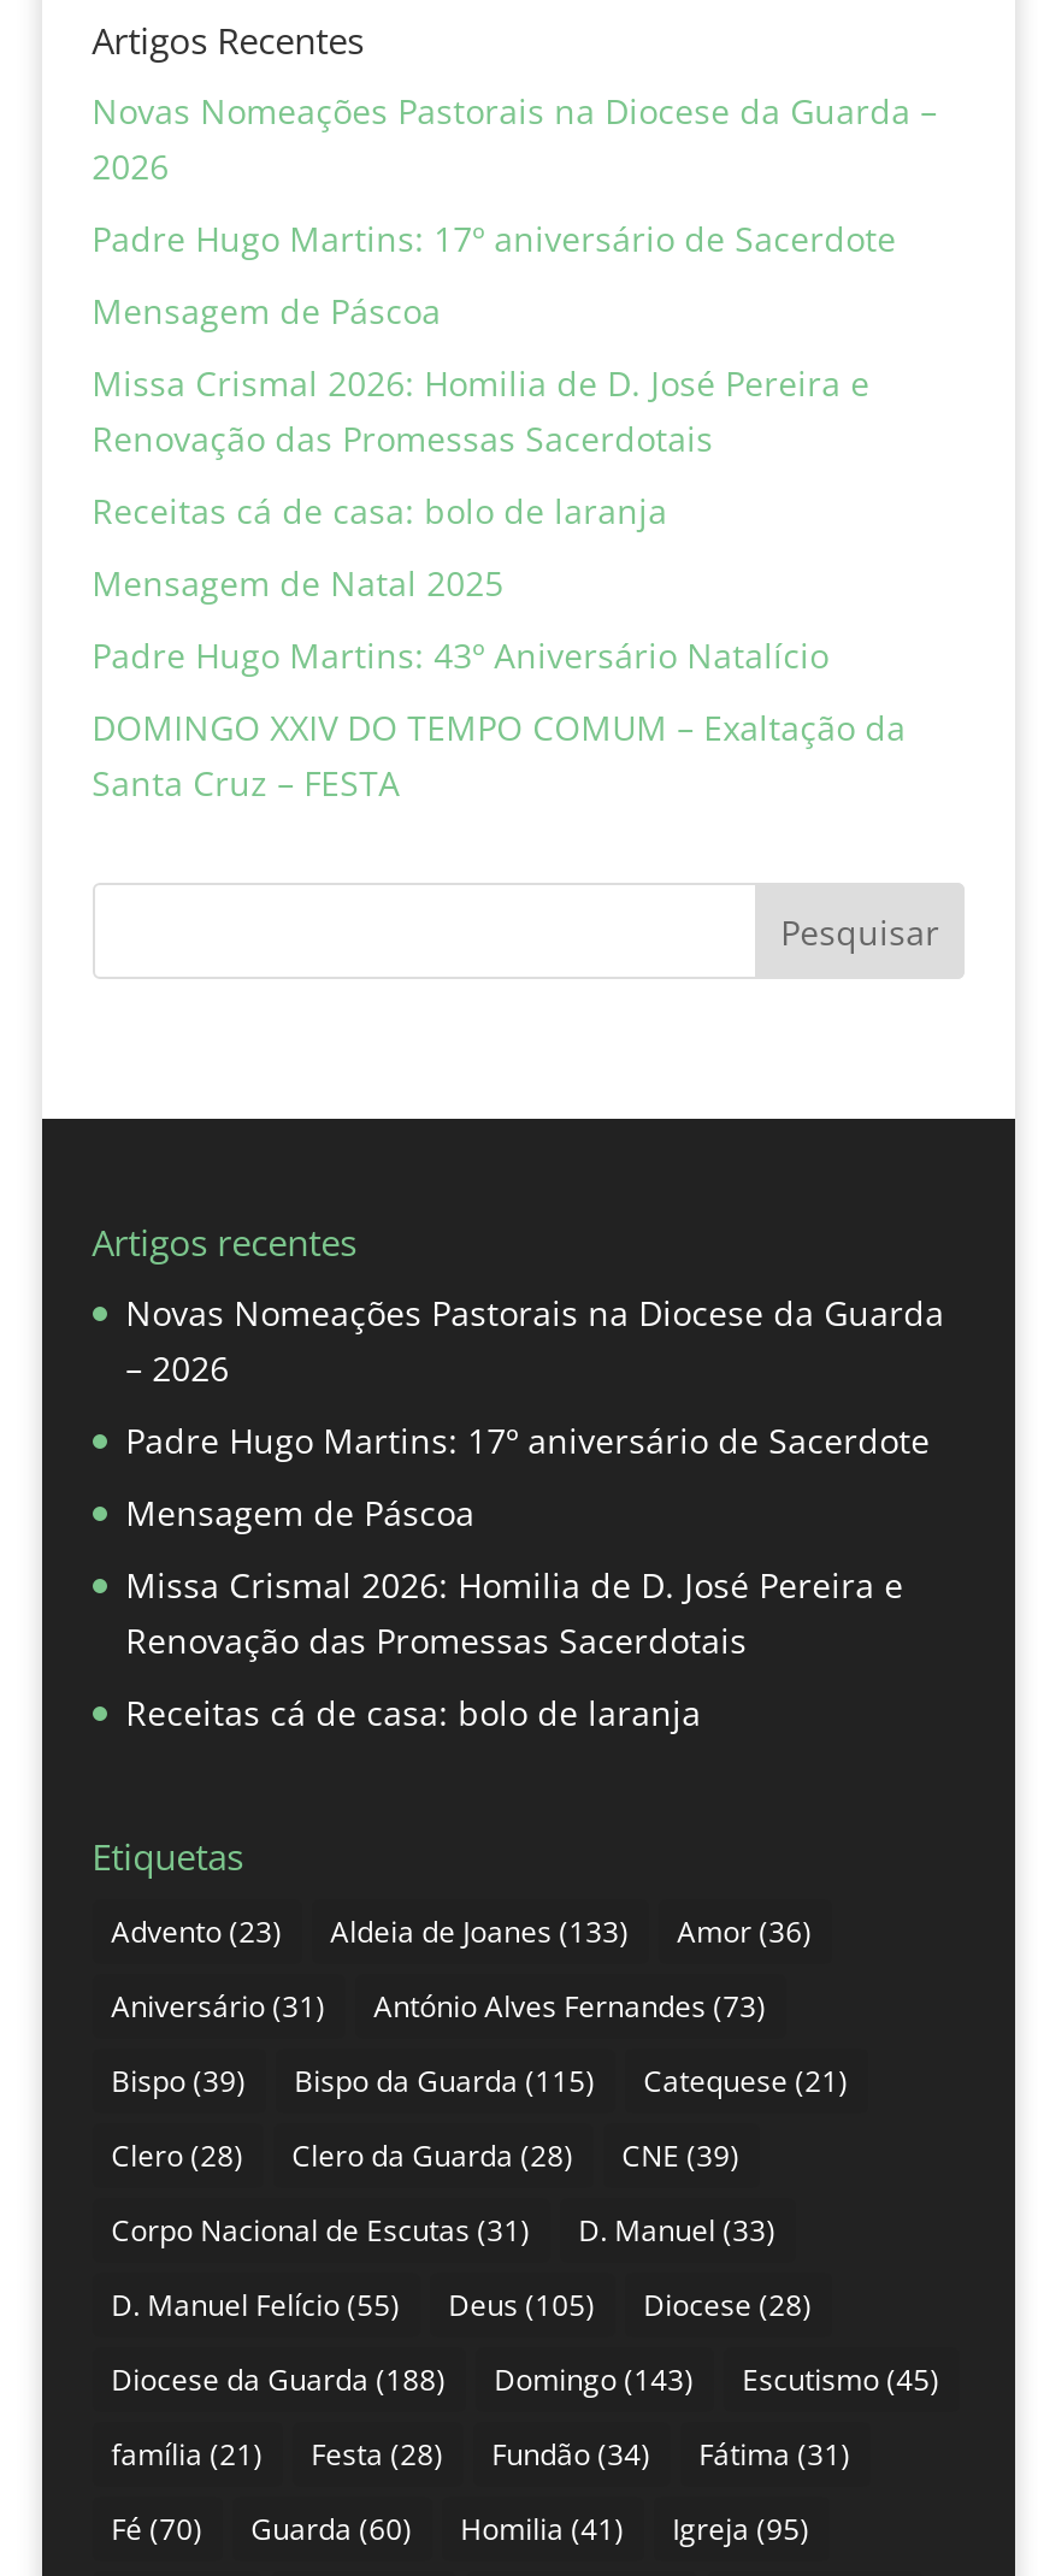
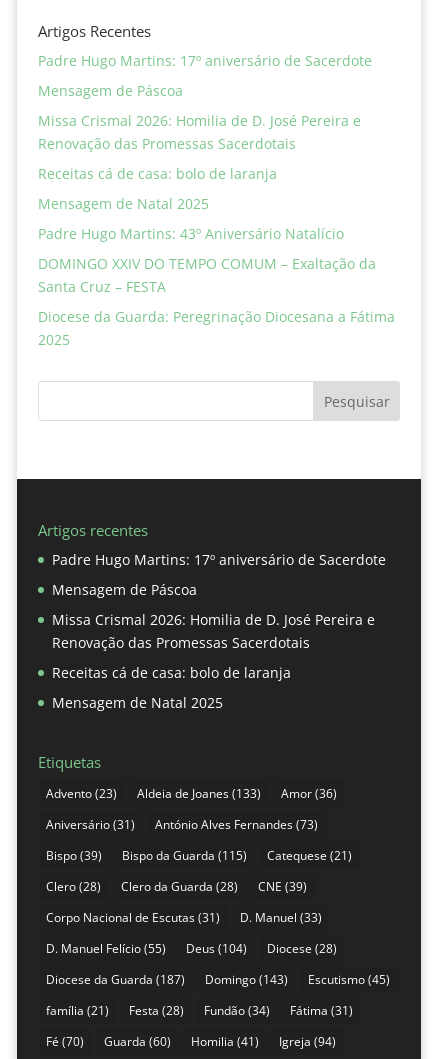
[92,88,937,189] Novas Nomeações Pastorais na Diocese da Guarda – | 2026 -> none
moved [92,216,906,806] -> [38,51,376,296]: Padre Hugo Martins: 17º aniversário de Sacerdote | Mensagem de Páscoa | Missa Crismal 2026: Homilia de D. José Pereira e | ... | DOMINGO XXIV DO TEMPO COMUM – Exaltação da | Santa Cruz – FESTA
none -> [38,307,395,349] Diocese da Guarda: Peregrinação Diocesana a Fátima | 2025
[125,1289,944,1390] Novas Nomeações Pastorais na Diocese da Guarda | – 2026 -> none
moved [125,1416,930,1734] -> [52,550,386,682]: Padre Hugo Martins: 17º aniversário de Sacerdote | Mensagem de Páscoa | Missa Crismal 2026: Homilia de D. José Pereira e | Renovação das Promessas Sacerdotais | Receitas cá de casa: bolo de laranja
none -> [52,693,223,712] Mensagem de Natal 2025
[111,2285,812,2326] D. Manuel Felício (55) Deus (105) Diocese (28) -> [46,940,337,957] D. Manuel Felício (55) Deus (104) Diocese (28)
[111,2359,446,2400] Diocese da Guarda (188) -> [46,971,185,988] Diocese da Guarda (187)
[111,2509,809,2550] Fé (70) Guarda (60) Homilia (41) Igreja (95) -> [46,1033,336,1050] Fé (70) Guarda (60) Homilia (41) Igreja (94)

